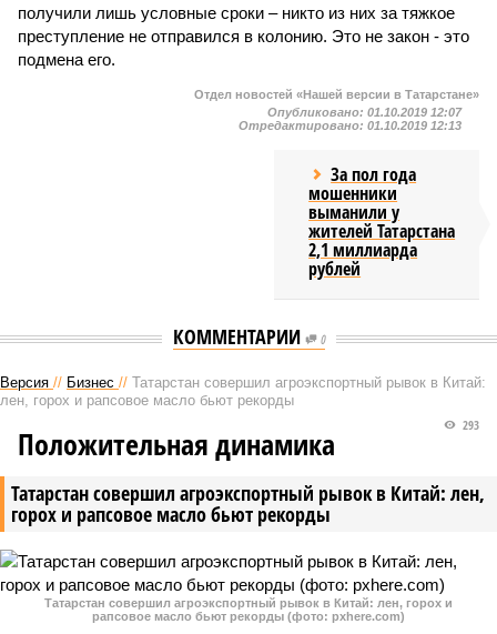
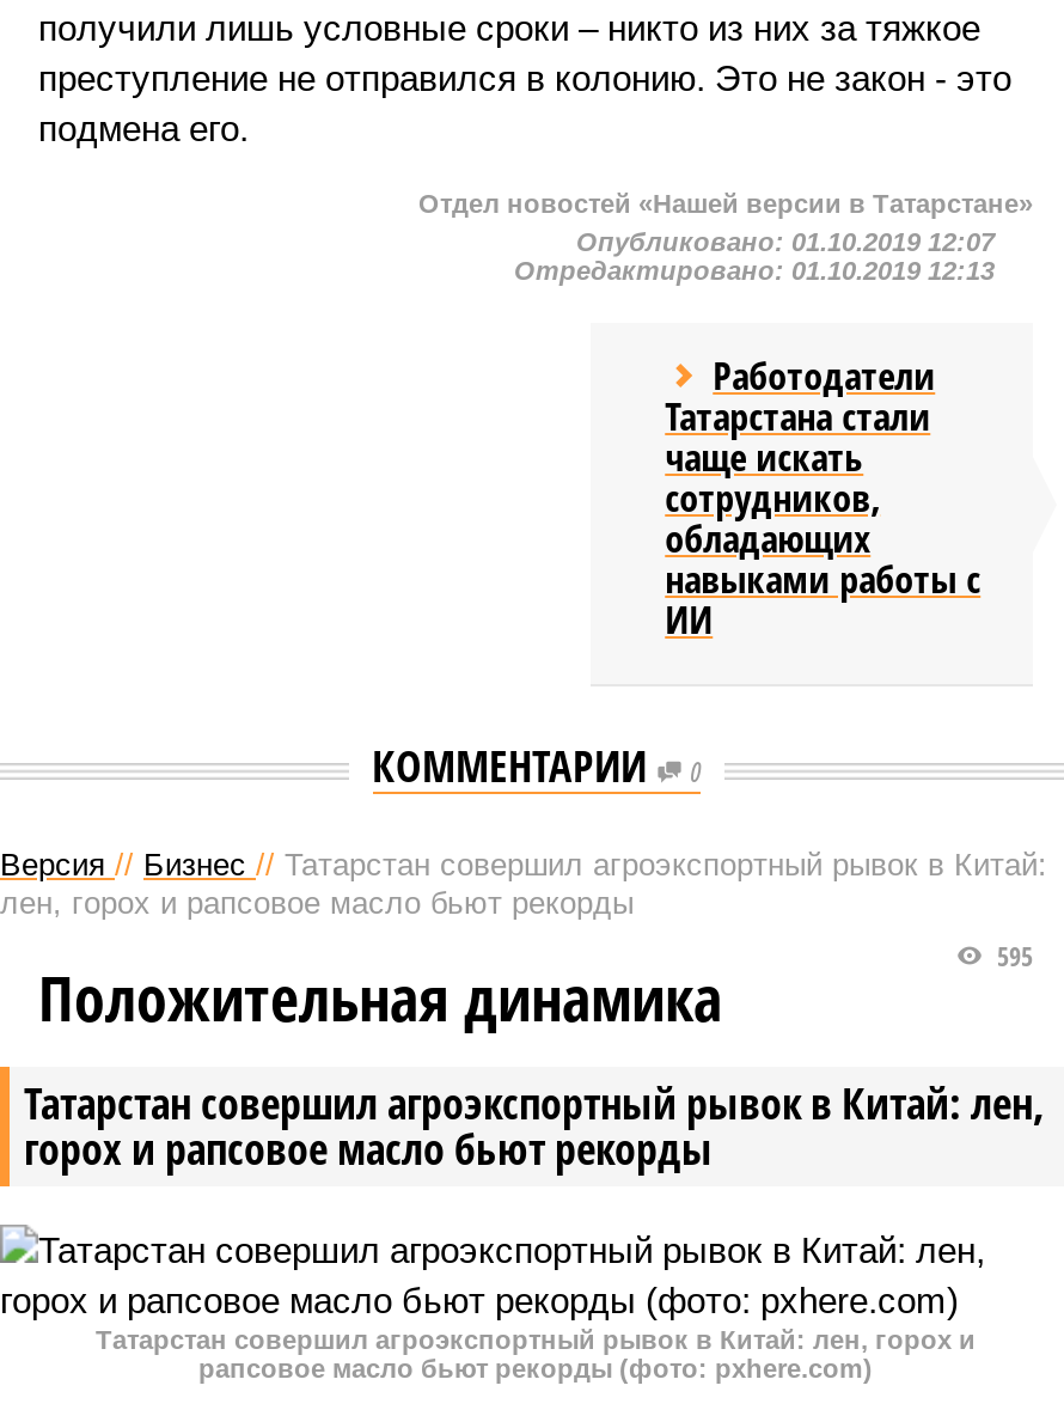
[309,162,455,281] За пол года | мошенники | выманили у | жителей Татарстана | 2,1 миллиарда | рублей -> [665,349,981,646] Работодатели | Татарстана стали | чаще искать | сотрудников, | обладающих | навыками работы с | ИИ
[459,416,479,433] 293 -> [990,938,1033,974] 595

